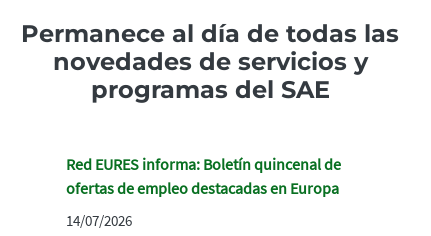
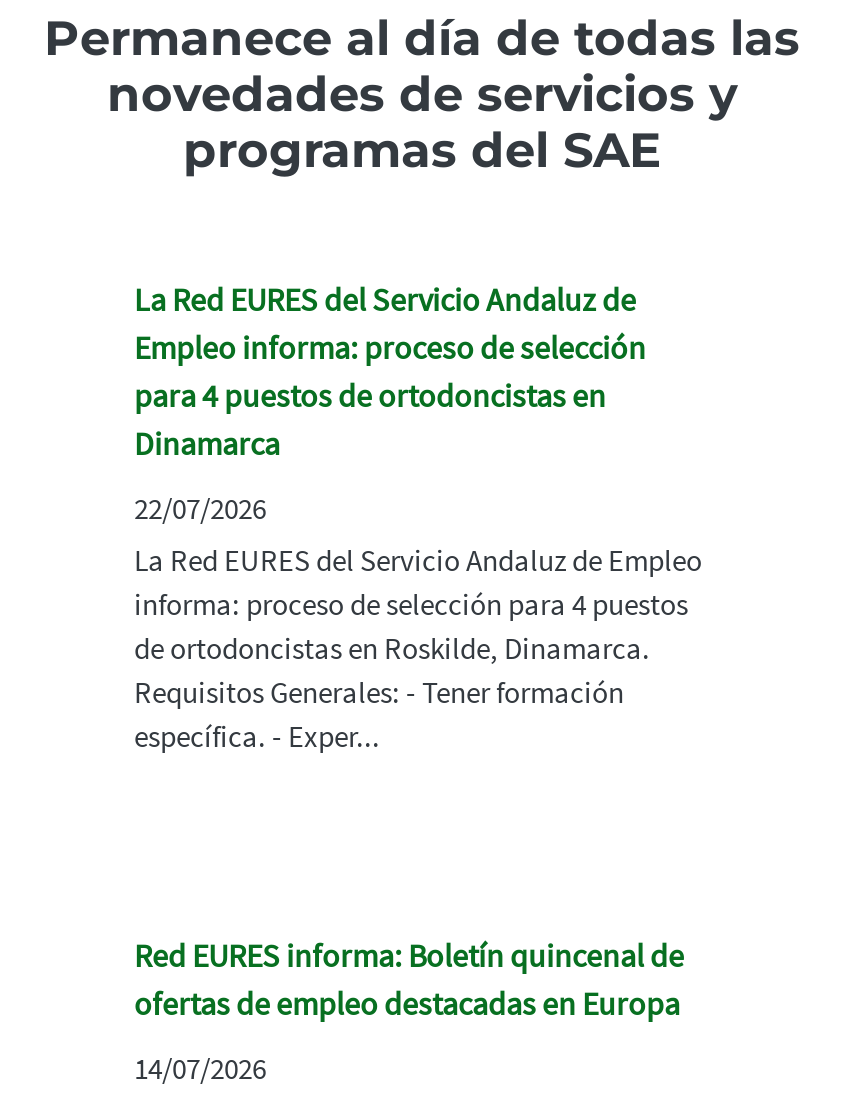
none -> [134,279,702,755] La Red EURES del Servicio Andaluz de | Empleo informa: proceso de selección | para 4 puestos de ortodoncistas en | Dinamarca | 22/07/2026 | La Red EURES del Servicio Andaluz de Empleo | informa: proceso de selección para 4 puestos | de ortodoncistas en Roskilde, Dinamarca. | Requisitos Generales: - Tener formación | específica. - Exper...

